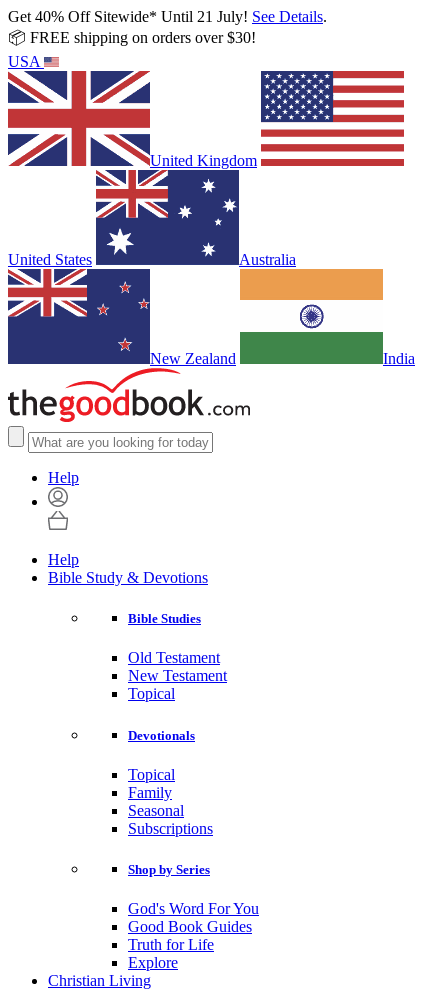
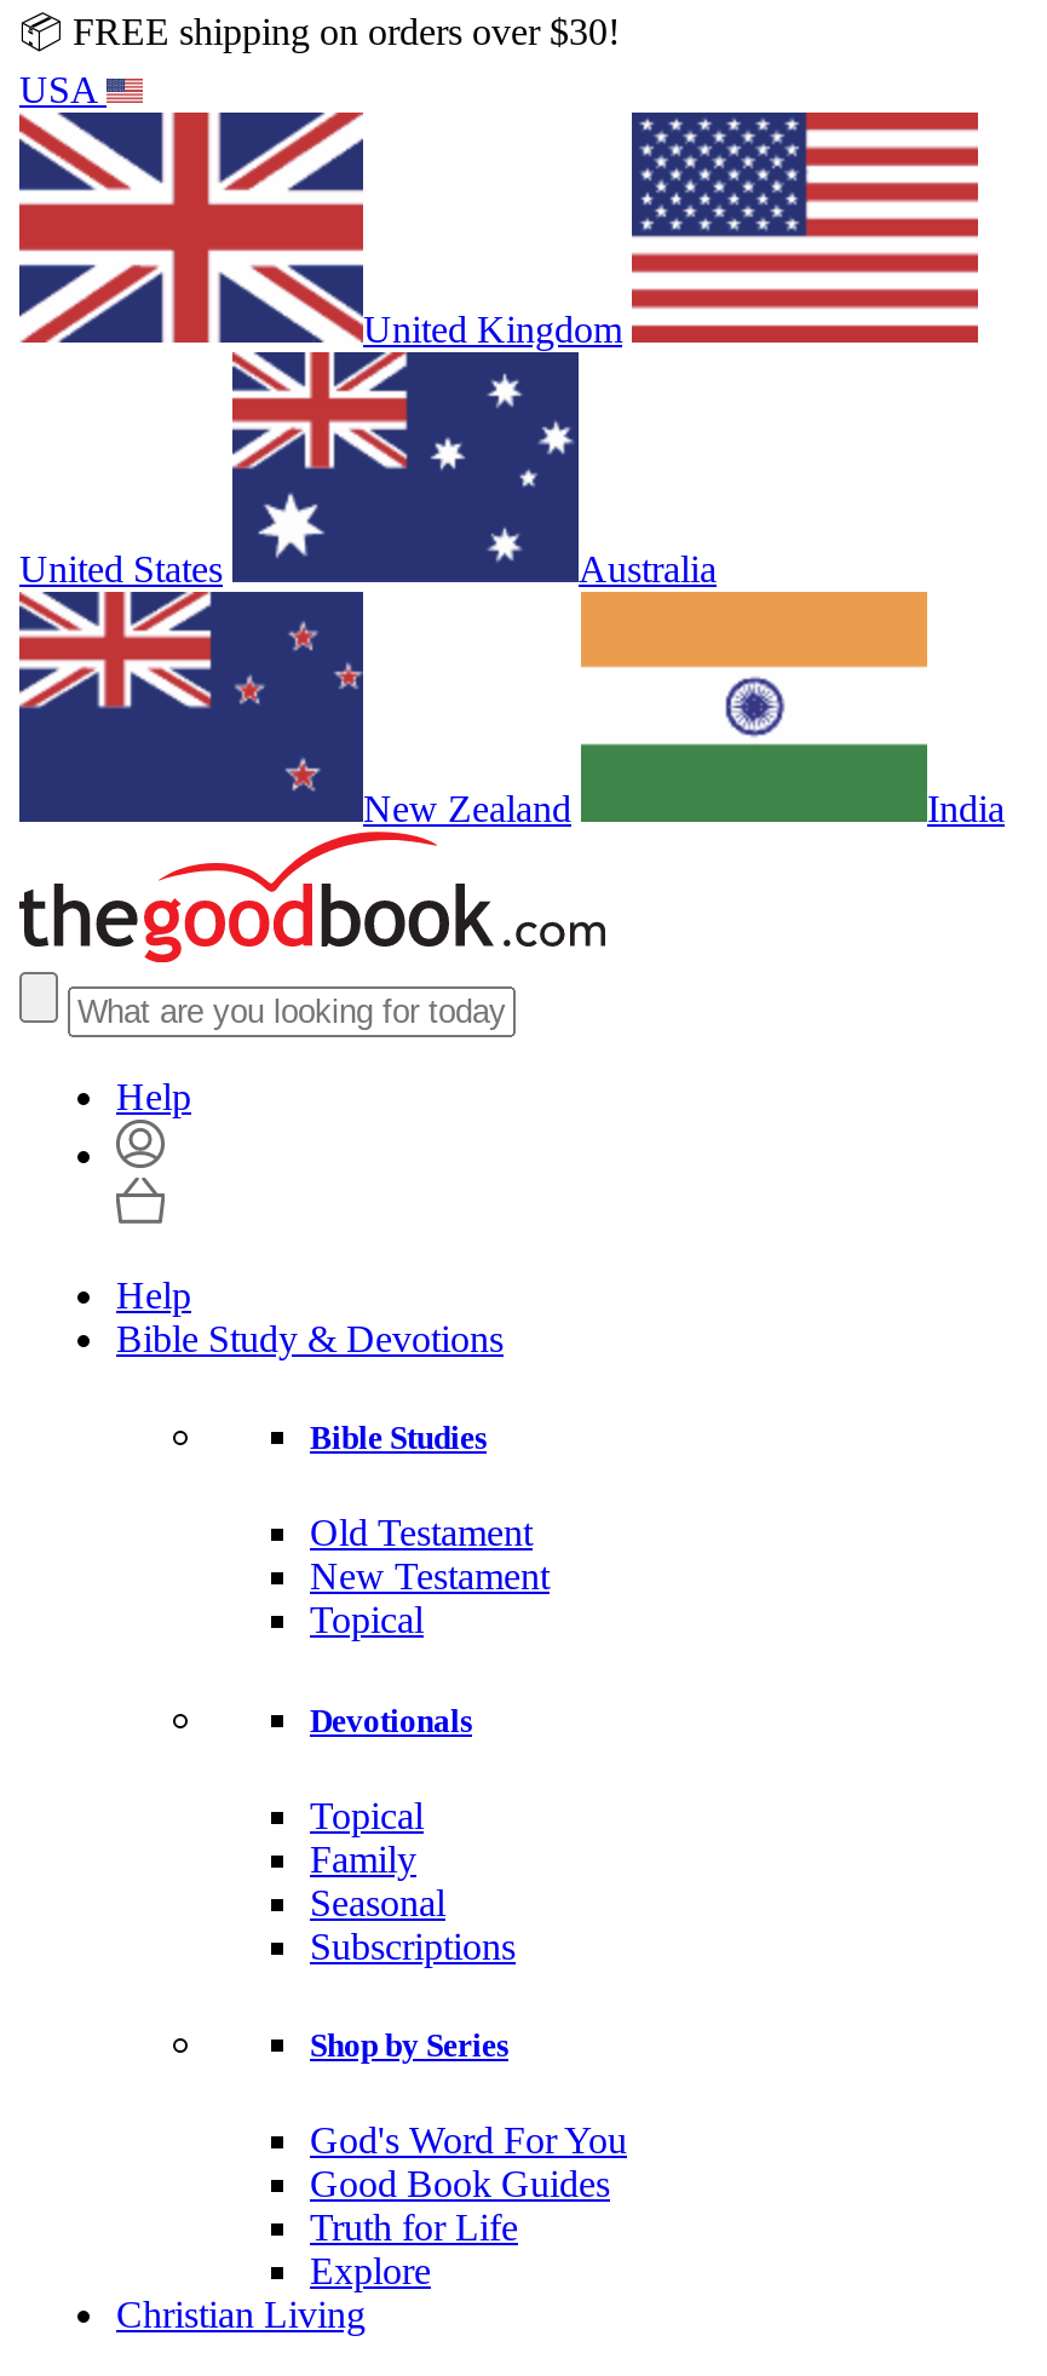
[8,8,327,25] Get 40% Off Sitewide* Until 21 July! See Details. -> none

